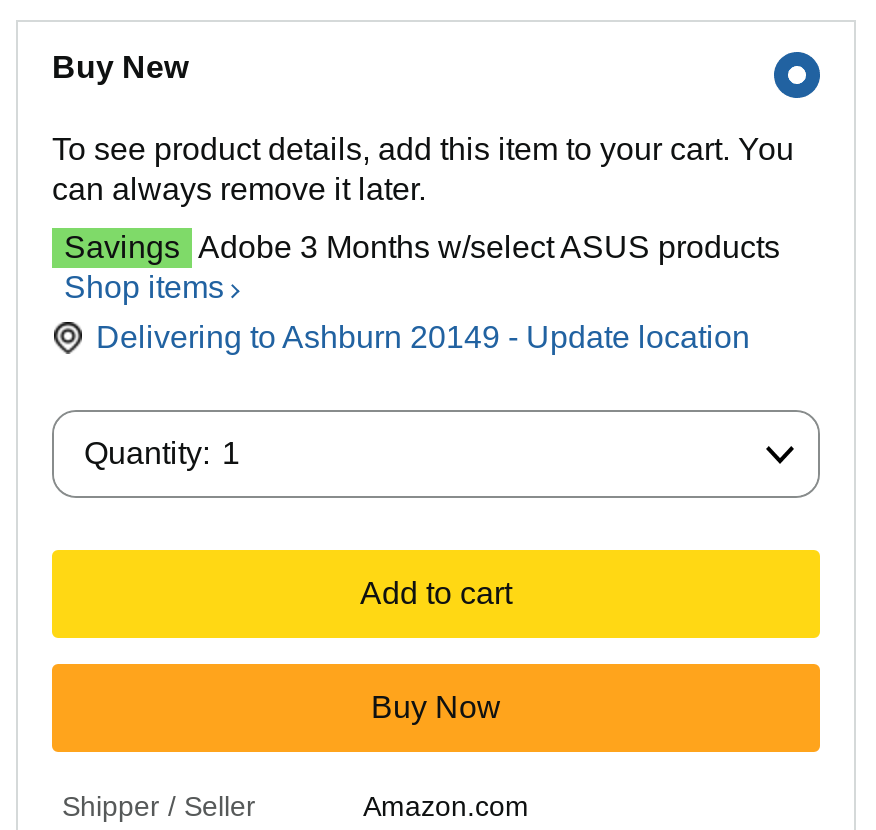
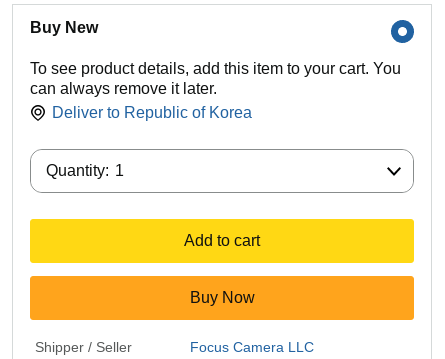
[64,230,780,354] Savings Adobe 3 Months w/select ASUS products | Shop items | Delivering to Ashburn 20149 - Update location -> [52,104,252,121] Deliver to Republic of Korea
[363,790,529,822] Amazon.com -> [189,339,313,355] Focus Camera LLC

